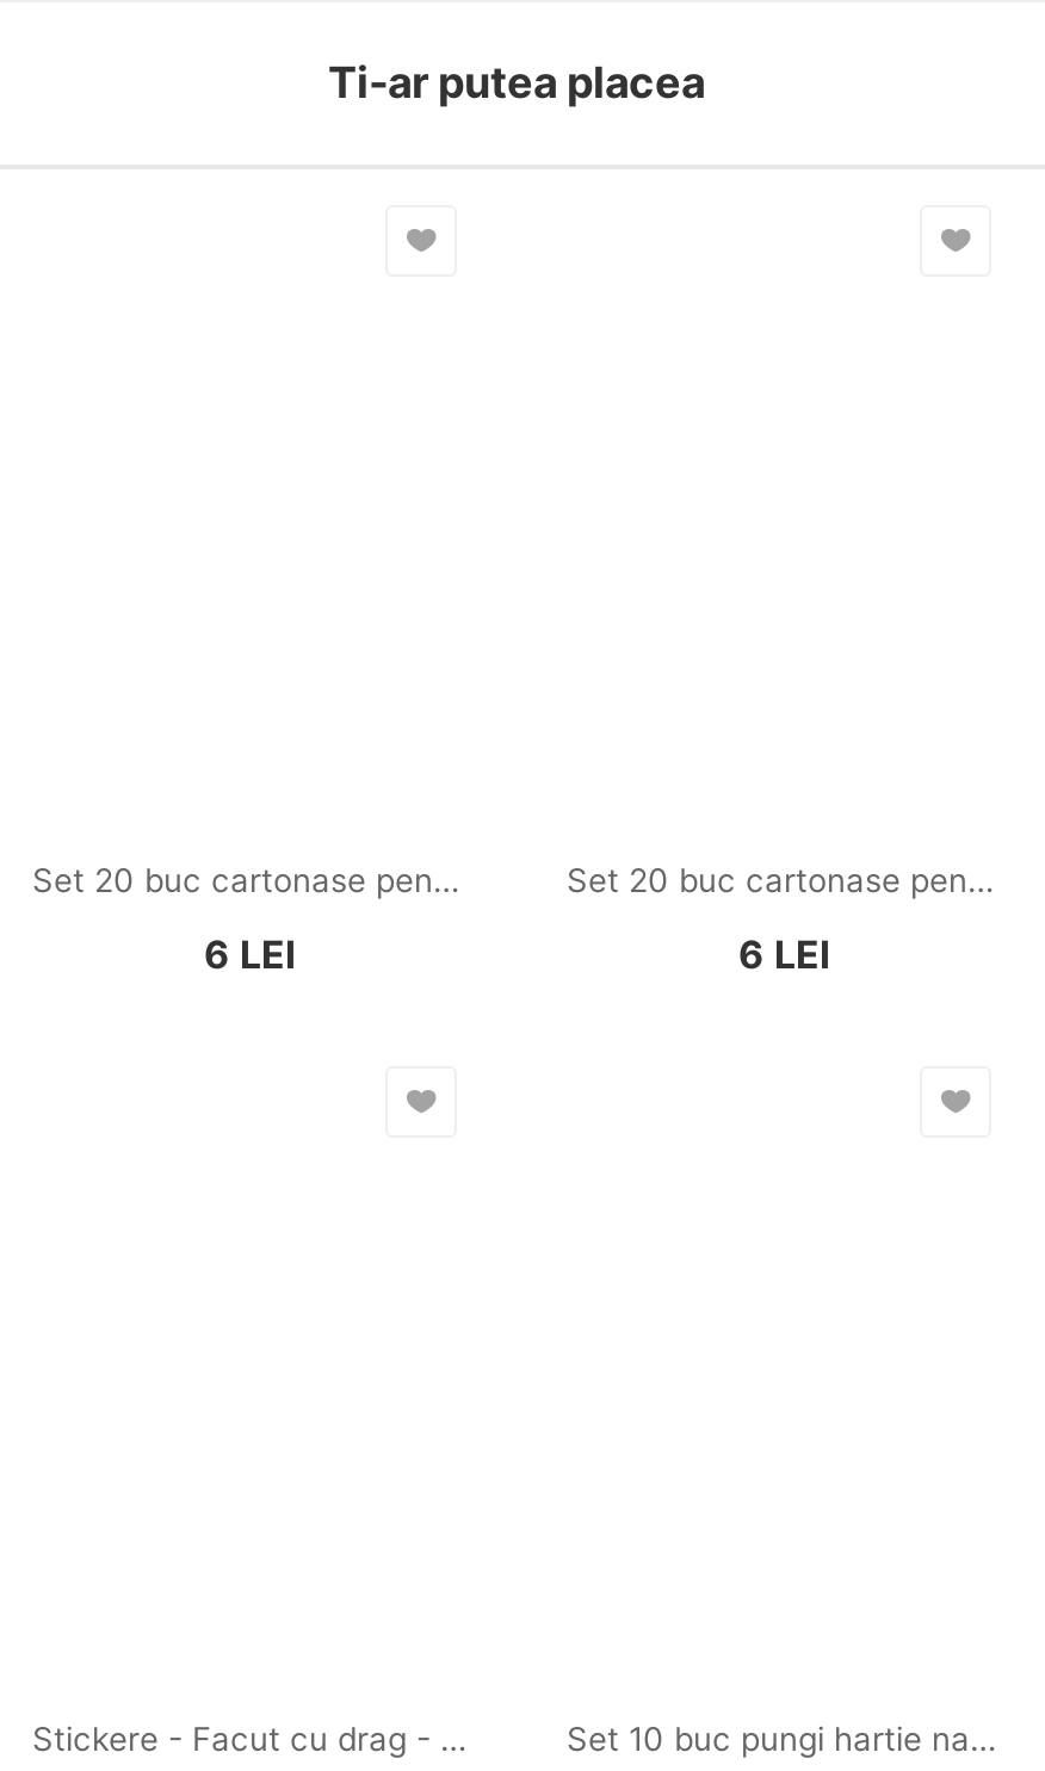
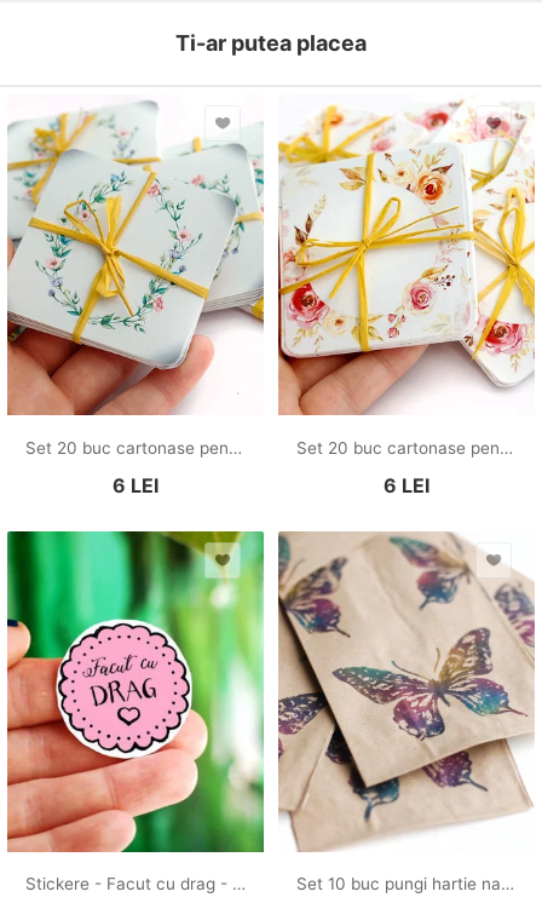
none -> [6,100,265,416] [image]
none -> [277,99,536,416] [image]
none -> [6,530,265,853] [image]
none -> [277,530,536,852] [image]

